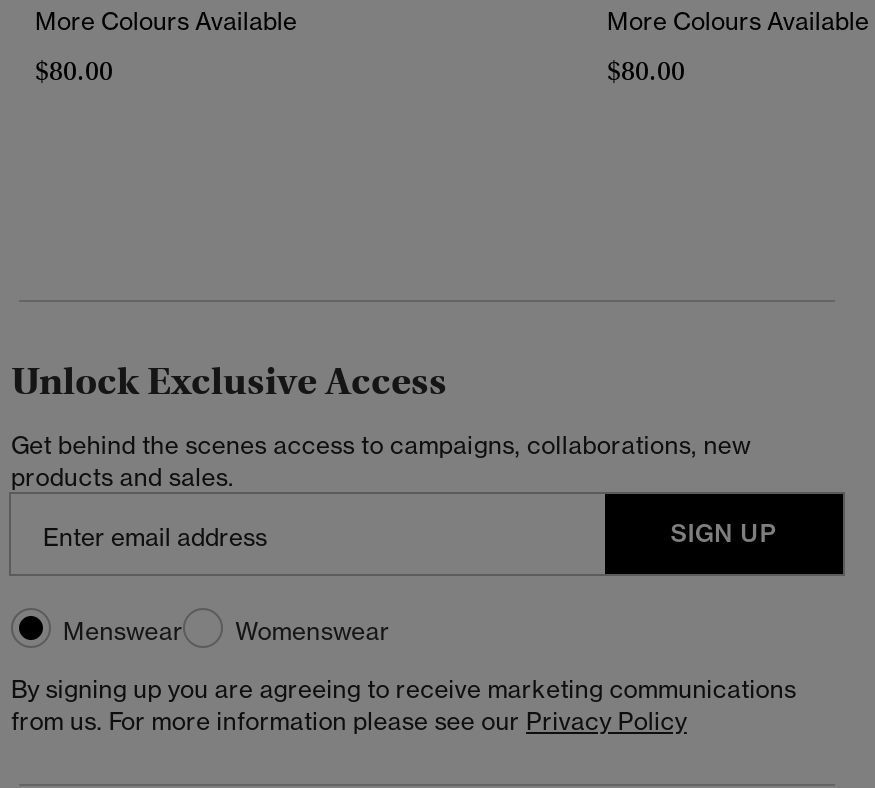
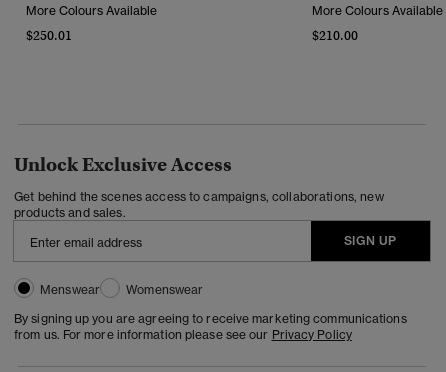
[35,54,113,88] $80.00 -> [26,27,72,44] $250.01
[607,54,685,88] $80.00 -> [312,27,358,44] $210.00

